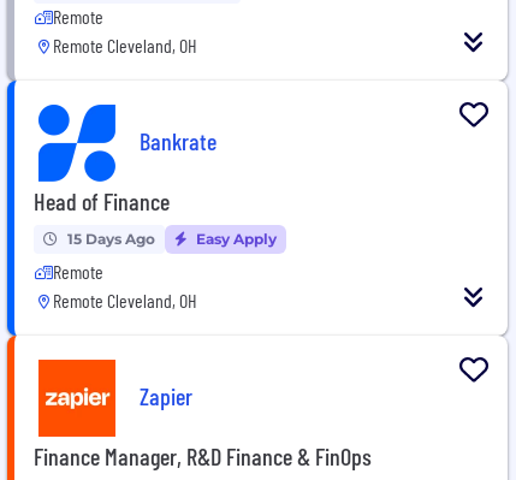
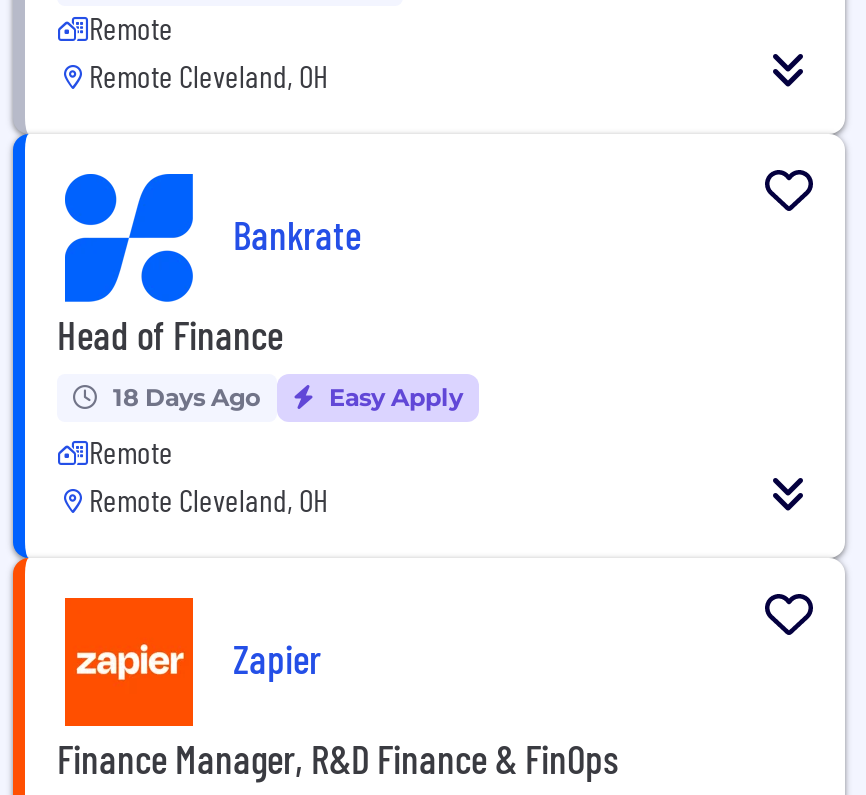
[67,229,155,247] 15 Days Ago -> [113,381,261,411] 18 Days Ago

